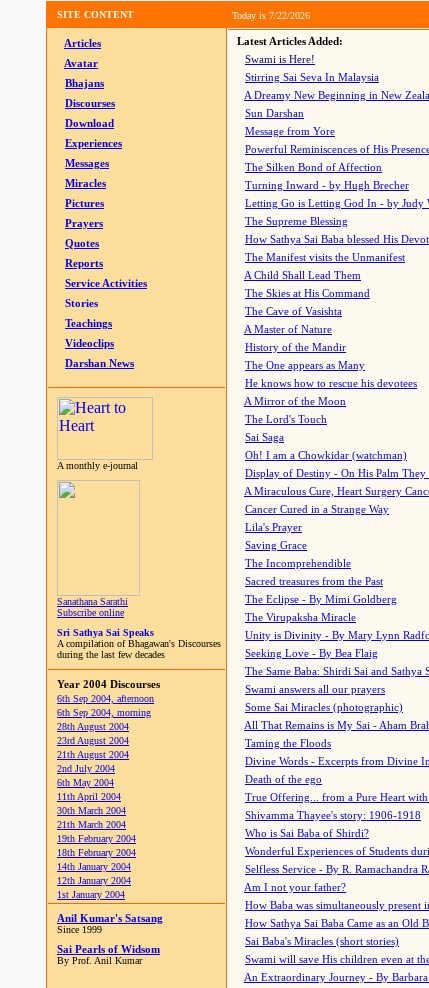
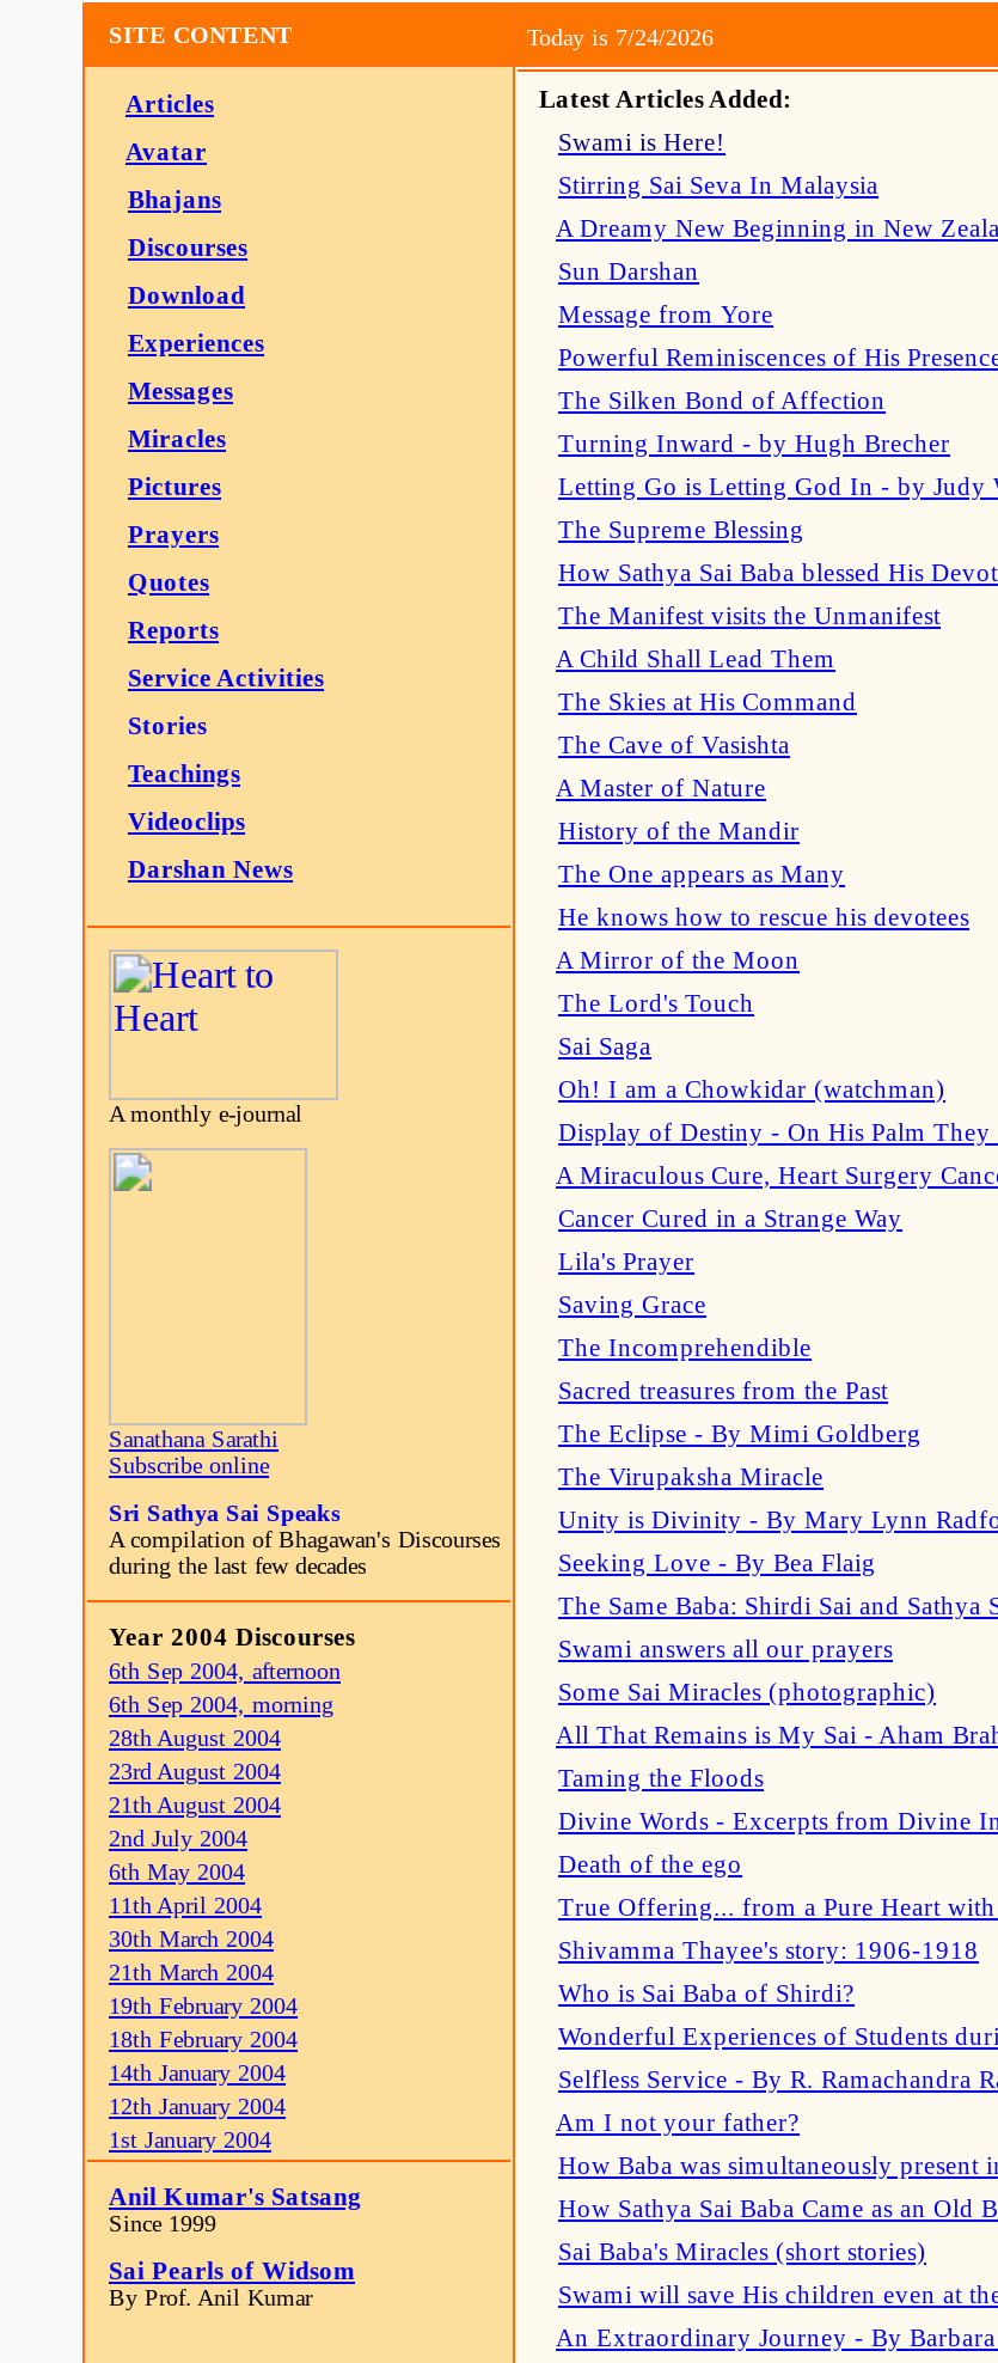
[232,10,310,21] Today is 7/22/2026 -> [527,24,714,50] Today is 7/24/2026

